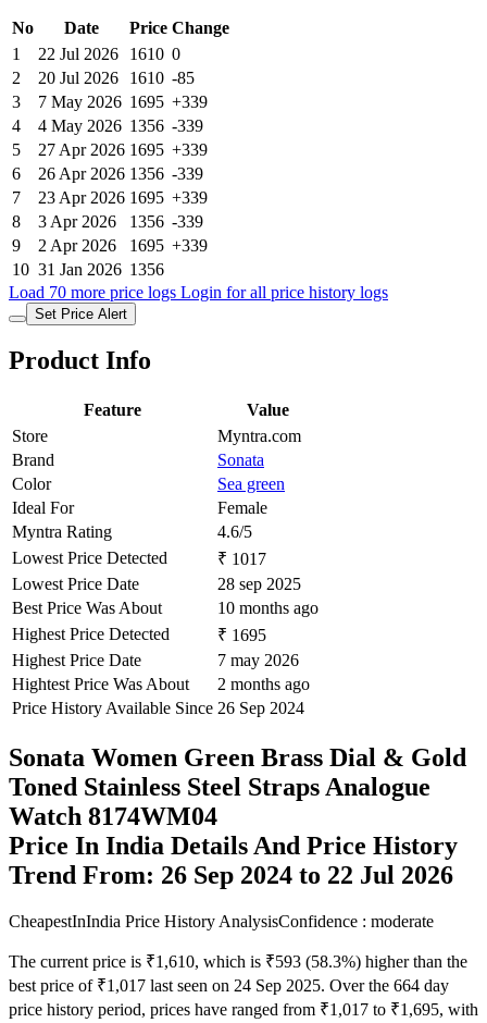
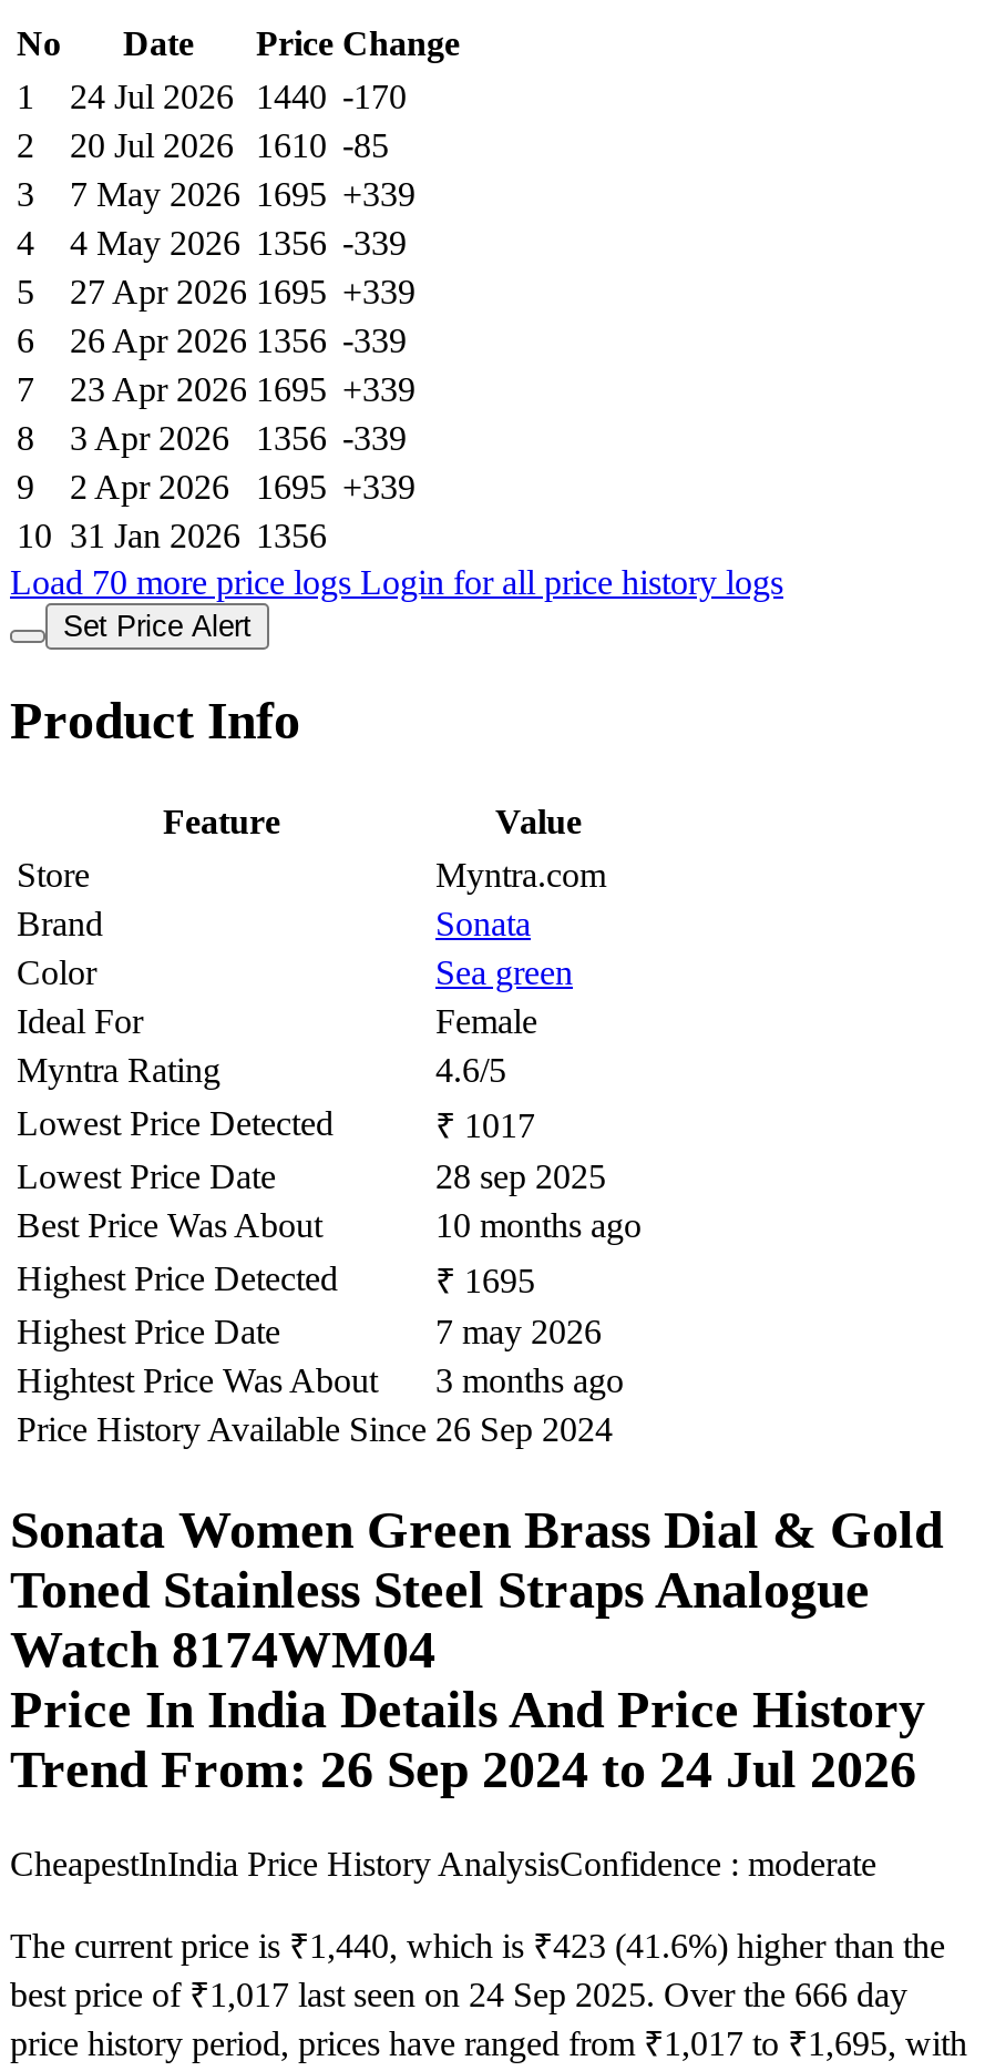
[12,44,180,63] 1 22 Jul 2026 1610 0 -> [17,76,407,114] 1 24 Jul 2026 1440 -170
[12,675,310,694] Hightest Price Was About 2 months ago -> [17,1362,624,1400] Hightest Price Was About 3 months ago
[9,861,453,889] Trend From: 26 Sep 2024 to 22 Jul 2026 -> [10,1741,916,1799] Trend From: 26 Sep 2024 to 24 Jul 2026
[9,952,467,971] The current price is ₹1,610, which is ₹593 (58.3%) higher than the -> [10,1927,945,1965] The current price is ₹1,440, which is ₹423 (41.6%) higher than the
[9,976,449,995] best price of ₹1,017 last seen on 24 Sep 2025. Over the 664 day -> [10,1976,907,2014] best price of ₹1,017 last seen on 24 Sep 2025. Over the 666 day

